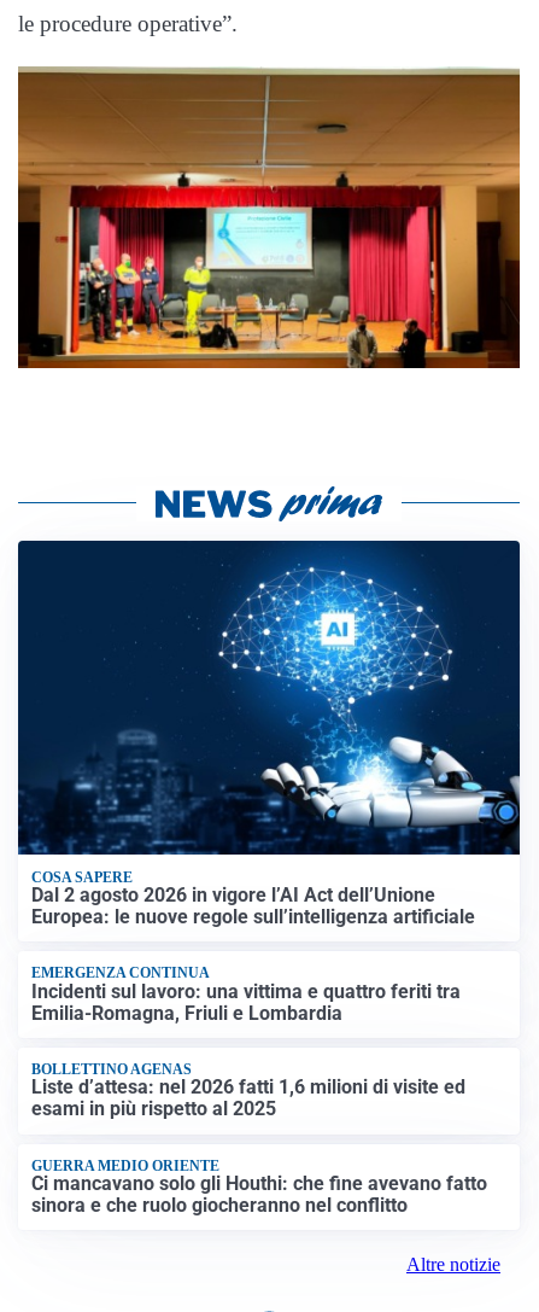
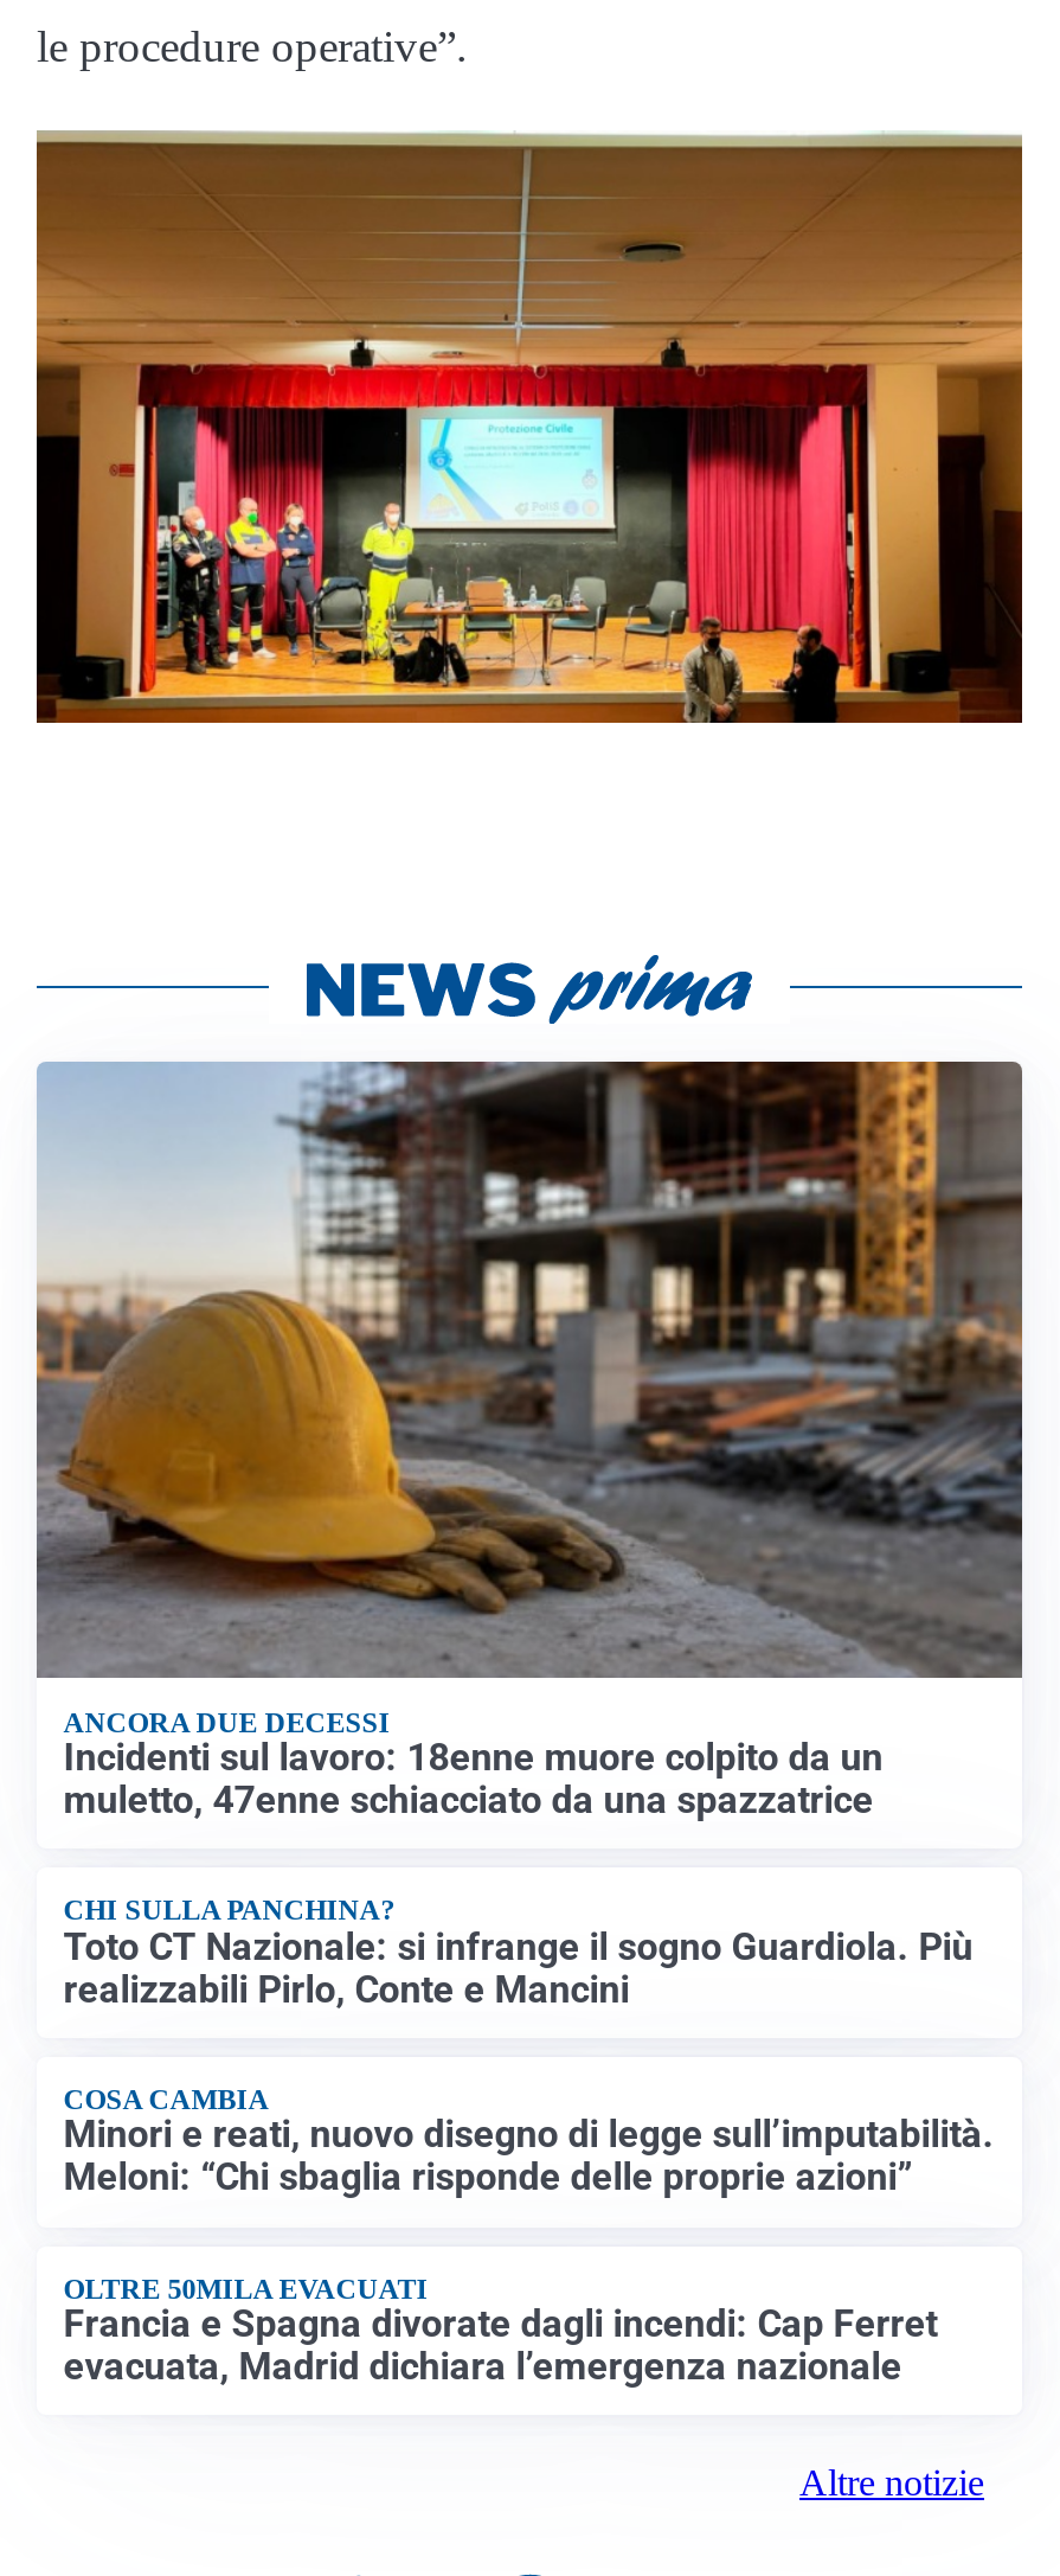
[17,540,521,928] [image] | COSA SAPERE | Dal 2 agosto 2026 in vigore l’AI Act dell’Unione | Europea: le nuove regole sull’intelligenza artificiale -> [34,1059,1024,1822] [image] | ANCORA DUE DECESSI | Incidenti sul lavoro: 18enne muore colpito da un | muletto, 47enne schiacciato da una spazzatrice
[32,965,461,1024] EMERGENZA CONTINUA | Incidenti sul lavoro: una vittima e quattro feriti tra | Emilia-Romagna, Friuli e Lombardia -> [63,1894,973,2011] CHI SULLA PANCHINA? | Toto CT Nazionale: si infrange il sogno Guardiola. Più | realizzabili Pirlo, Conte e Mancini
[32,1061,466,1121] BOLLETTINO AGENAS | Liste d’attesa: nel 2026 fatti 1,6 milioni di visite ed | esami in più rispetto al 2025 -> [63,2083,994,2200] COSA CAMBIA | Minori e reati, nuovo disegno di legge sull’imputabilità. | Meloni: “Chi sbaglia risponde delle proprie azioni”
[32,1157,487,1217] GUERRA MEDIO ORIENTE | Ci mancavano solo gli Houthi: che fine avevano fatto | sinora e che ruolo giocheranno nel conflitto -> [63,2272,937,2389] OLTRE 50MILA EVACUATI | Francia e Spagna divorate dagli incendi: Cap Ferret | evacuata, Madrid dichiara l’emergenza nazionale

